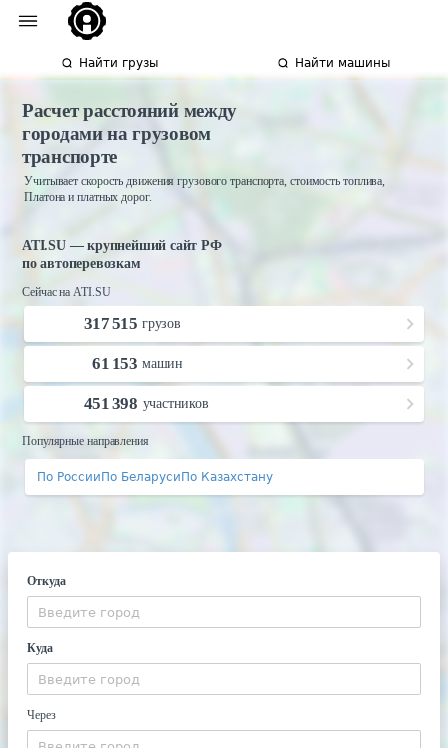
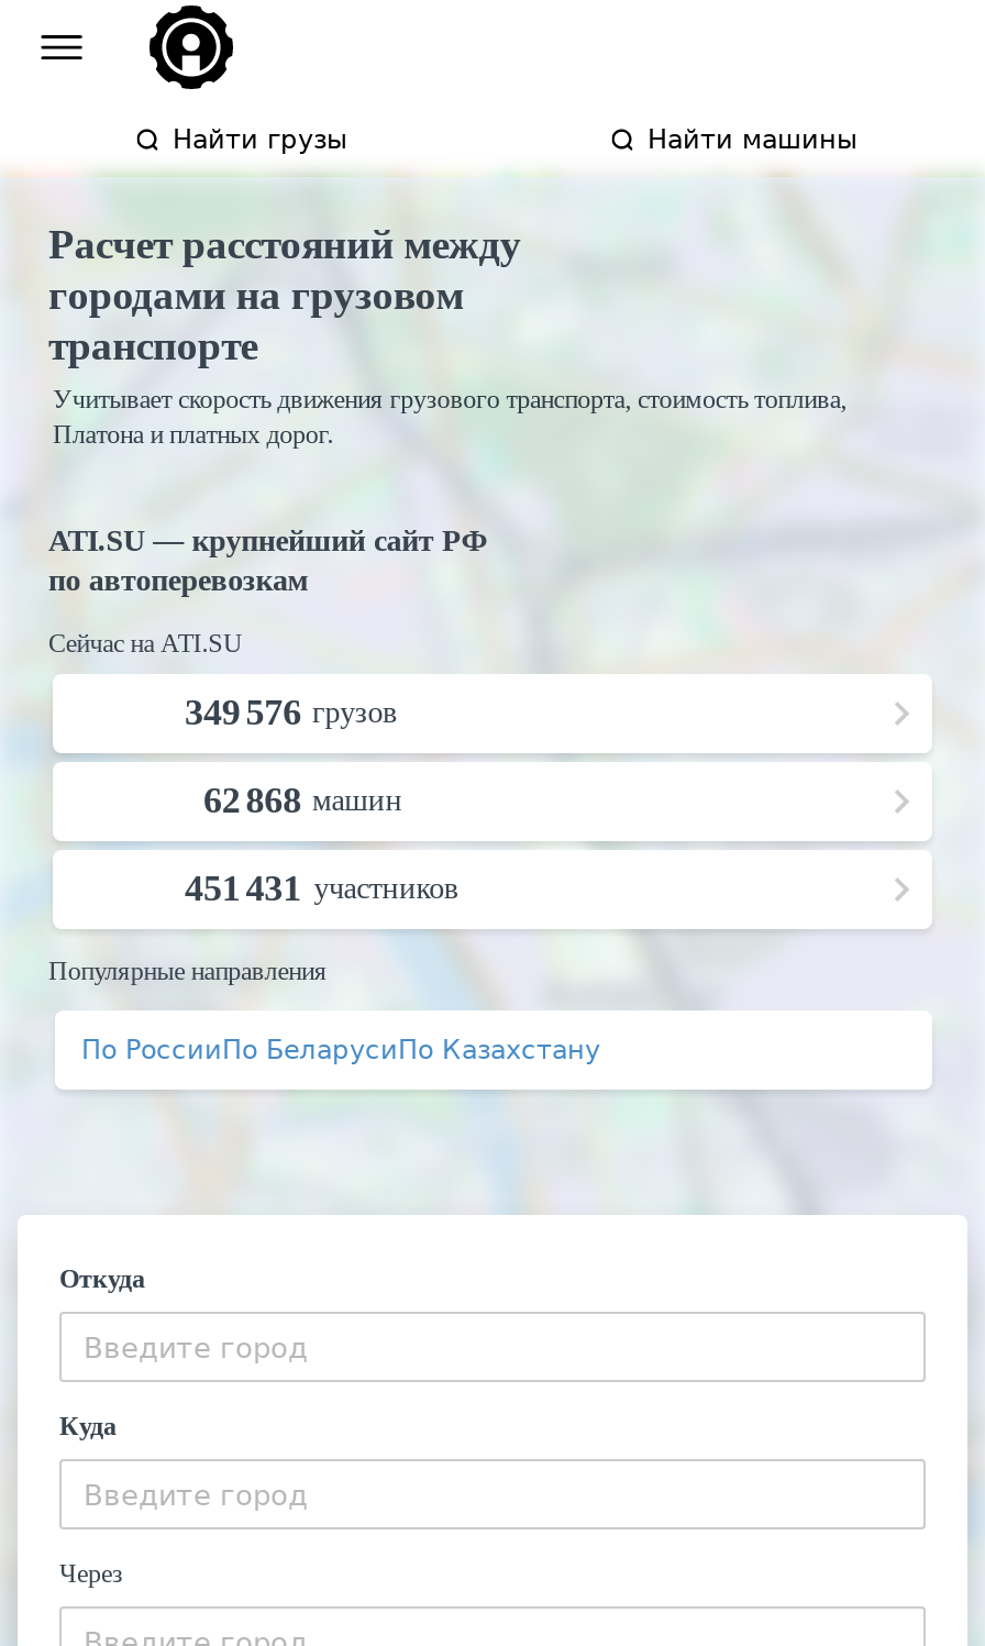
[84,314,181,333] 317 515 грузов -> [185,692,398,733] 349 576 грузов
[92,354,183,373] 61 153 машин -> [203,780,402,821] 62 868 машин
[84,394,209,413] 451 398 участников -> [185,868,459,909] 451 431 участников

